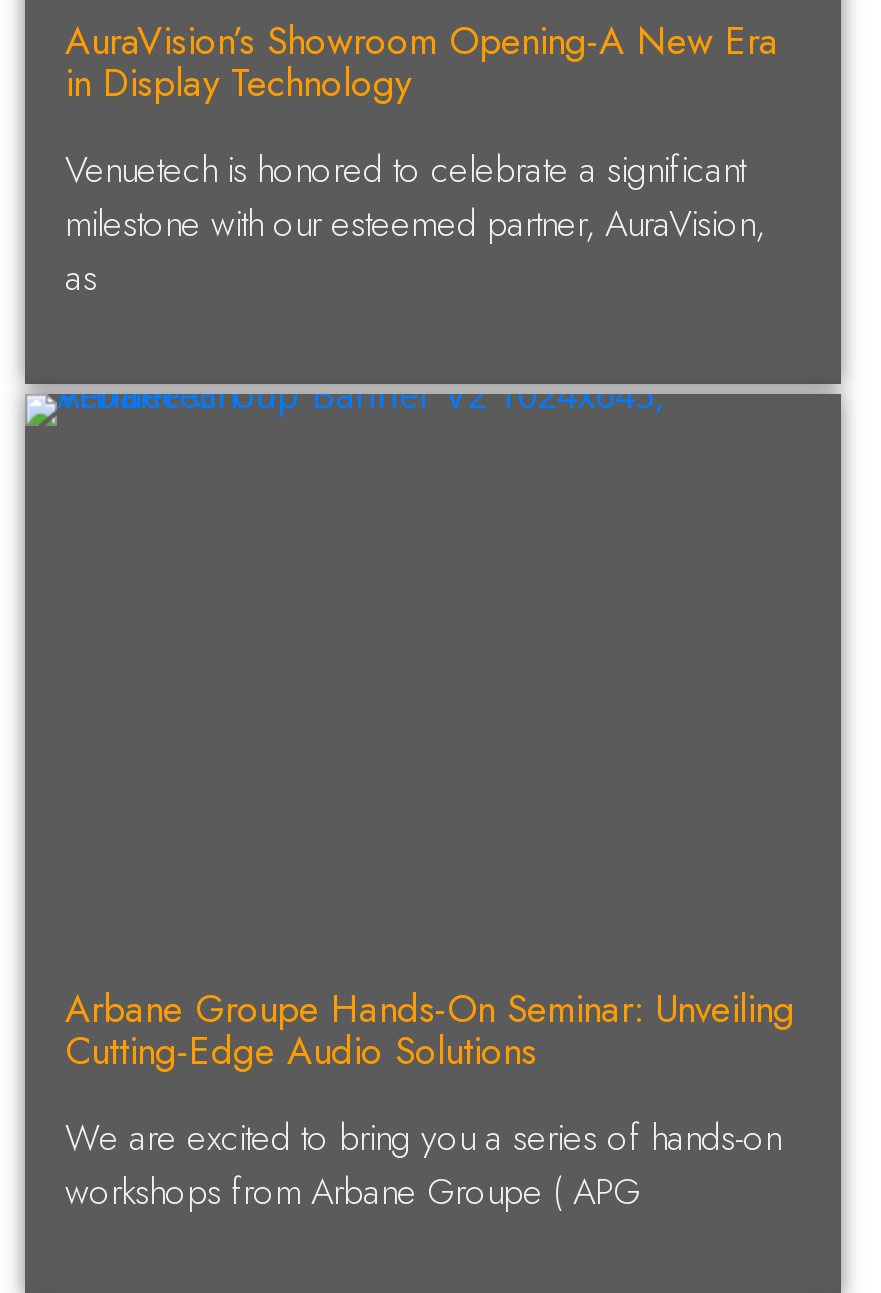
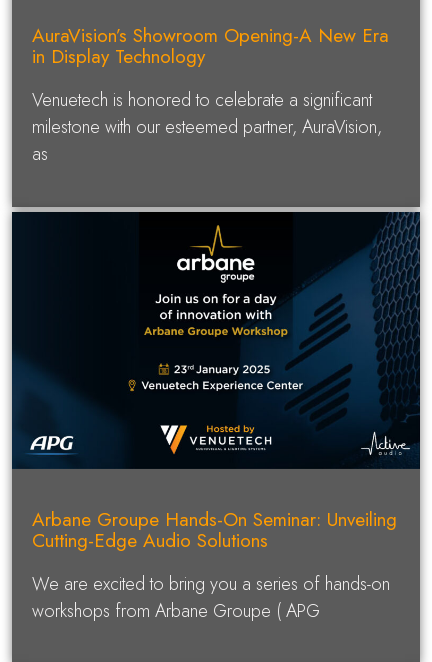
none -> [11,211,420,469] [image]

